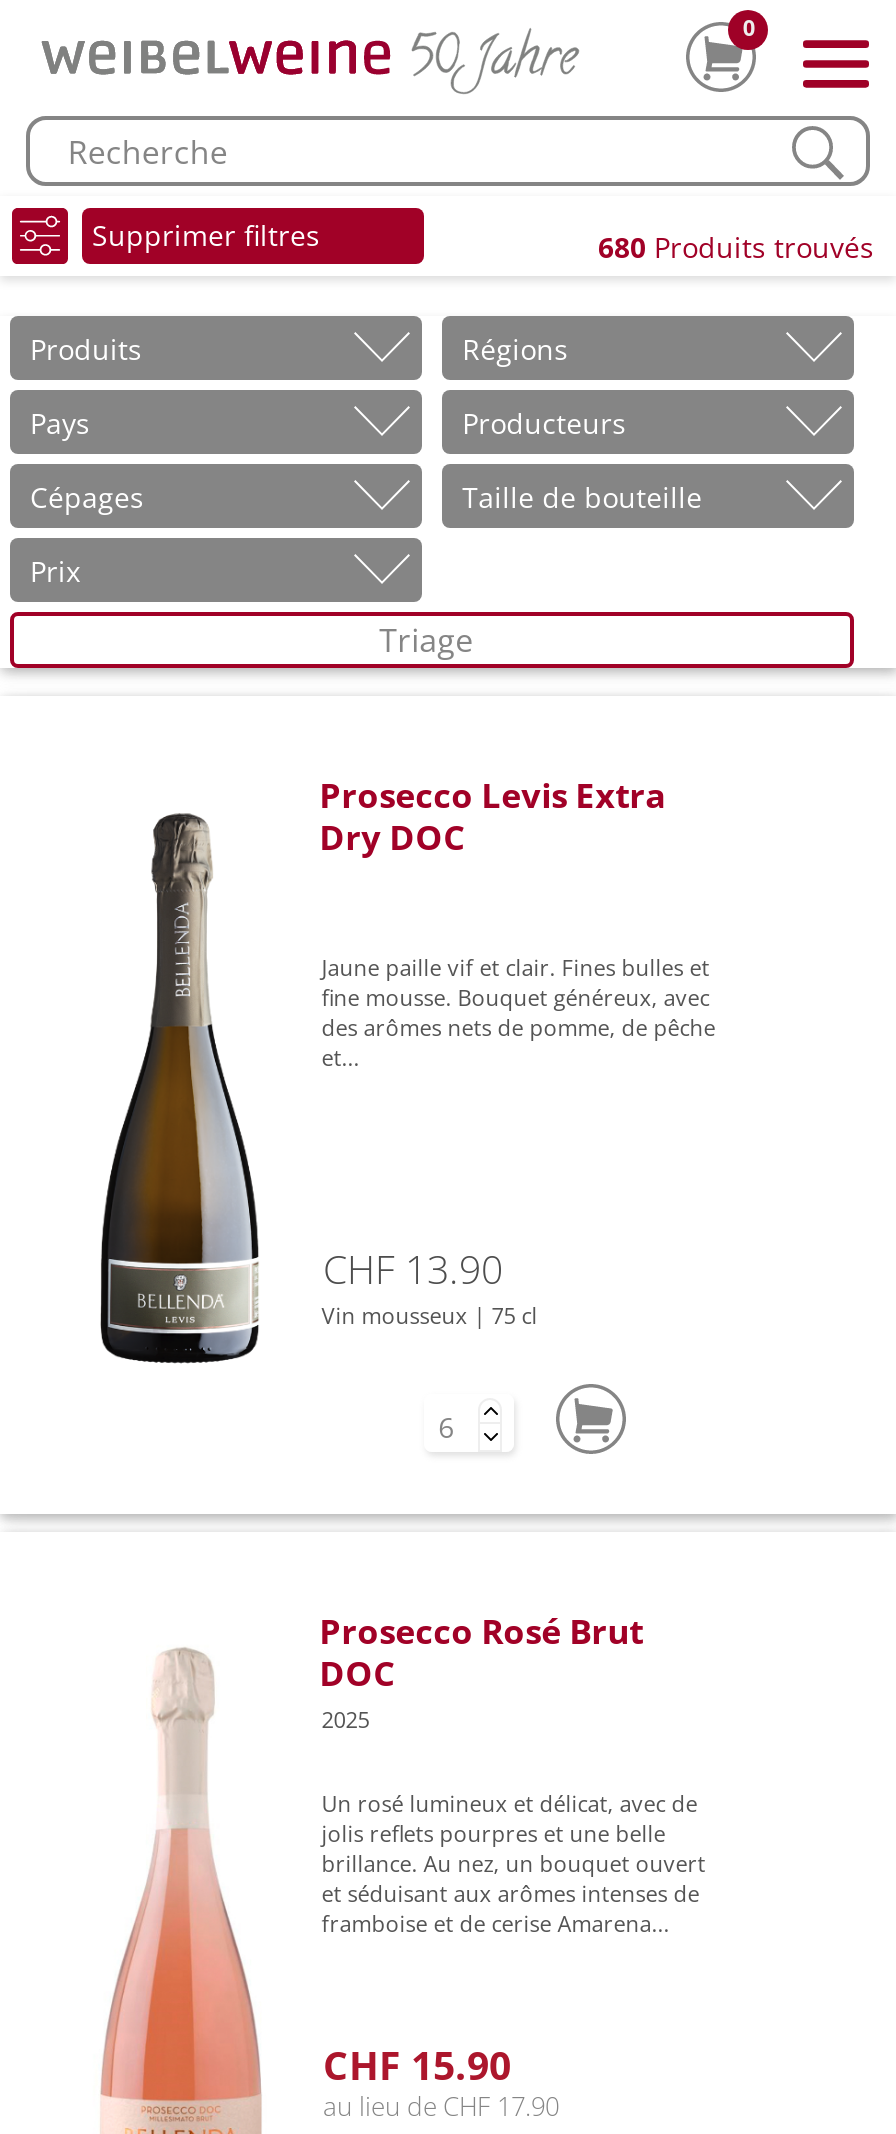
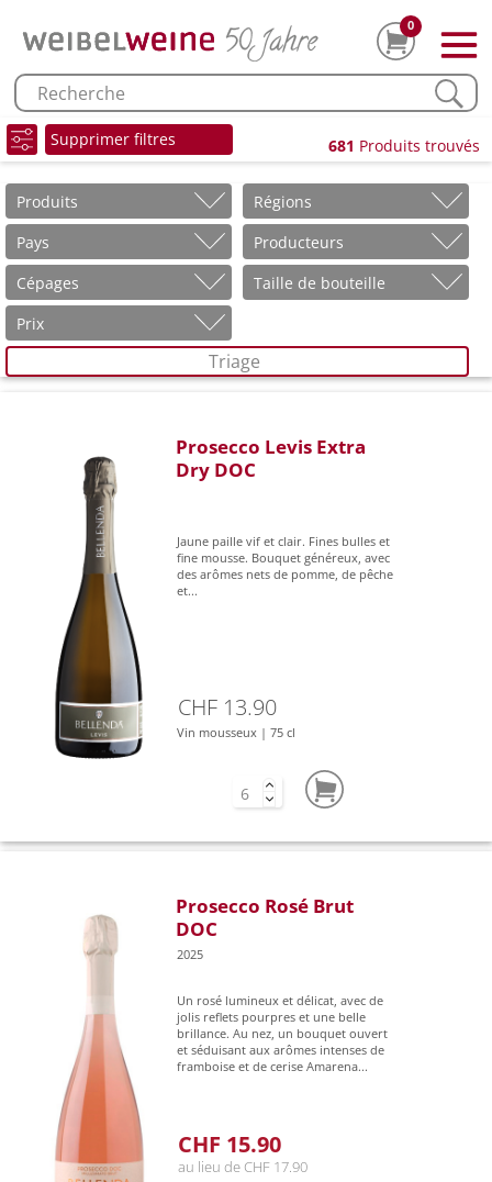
[598,228,874,266] 680 Produits trouvés -> [328,135,480,156] 681 Produits trouvés

